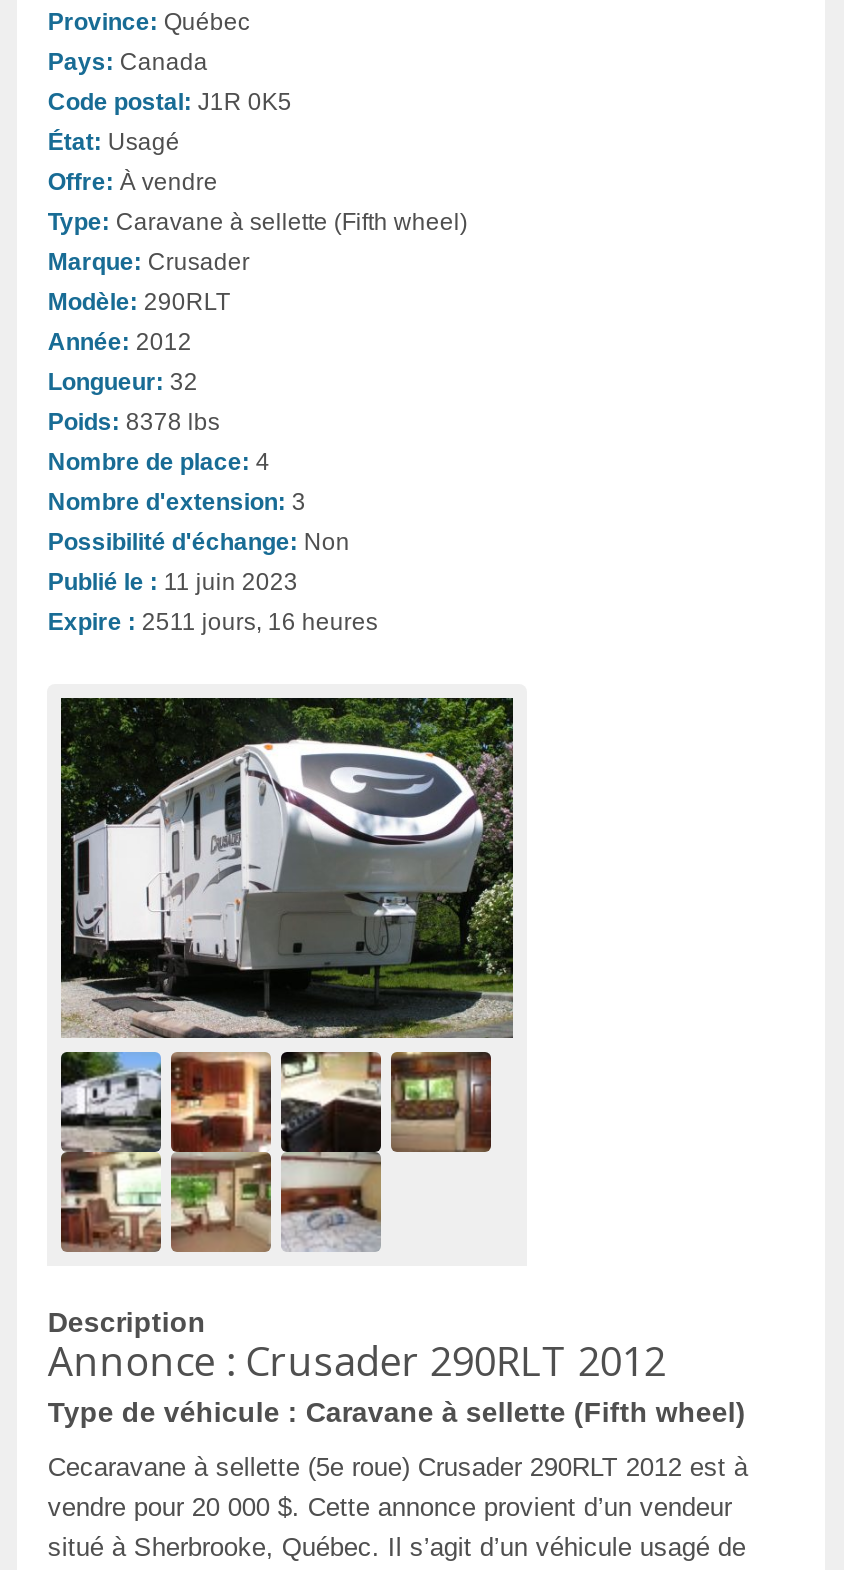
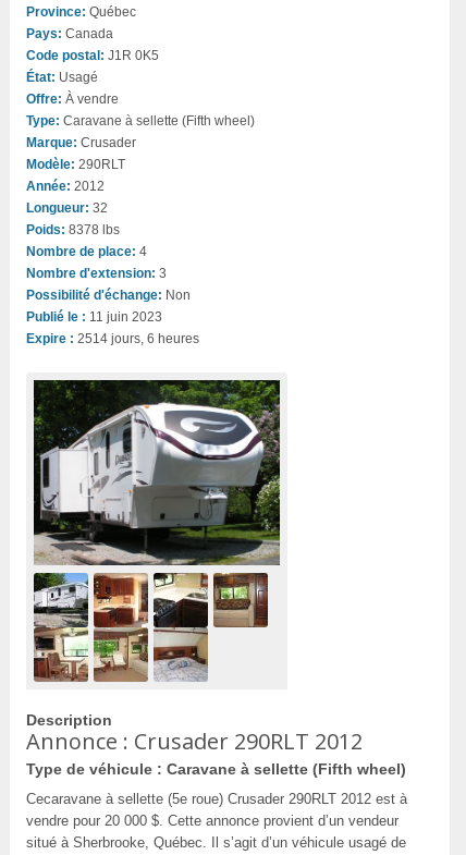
[48,609,378,637] Expire : 2511 jours, 16 heures -> [27,332,200,347] Expire : 2514 jours, 6 heures

